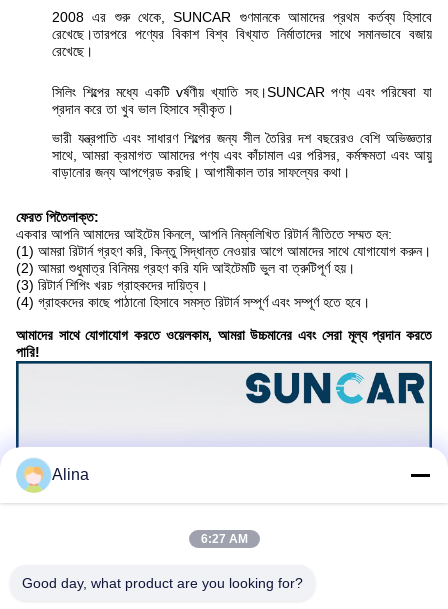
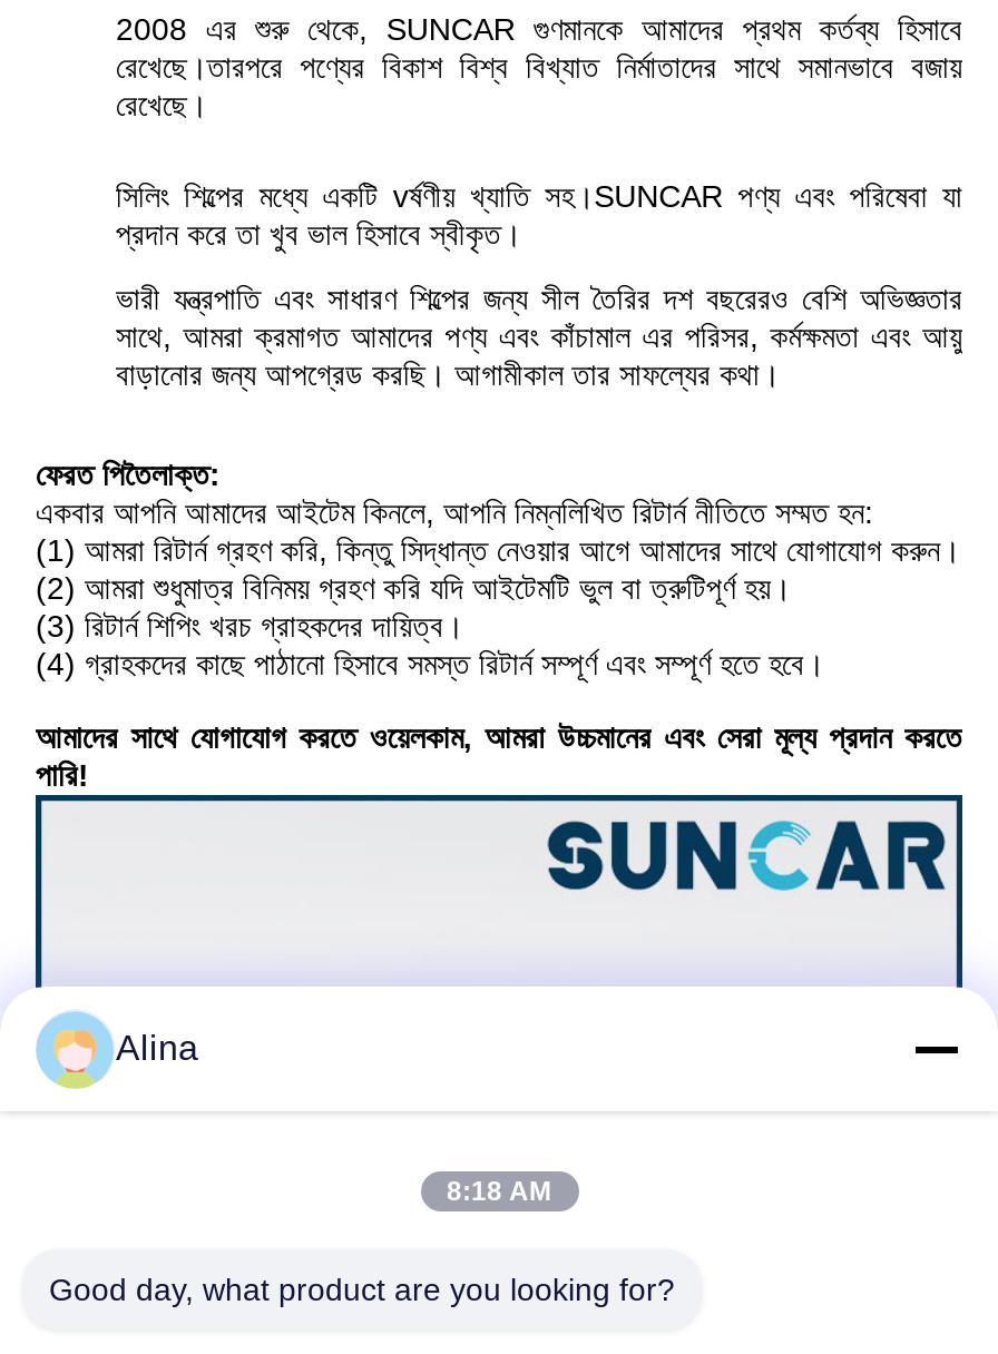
[200,532,247,546] 6:27 AM -> [447,1176,551,1207] 8:18 AM

